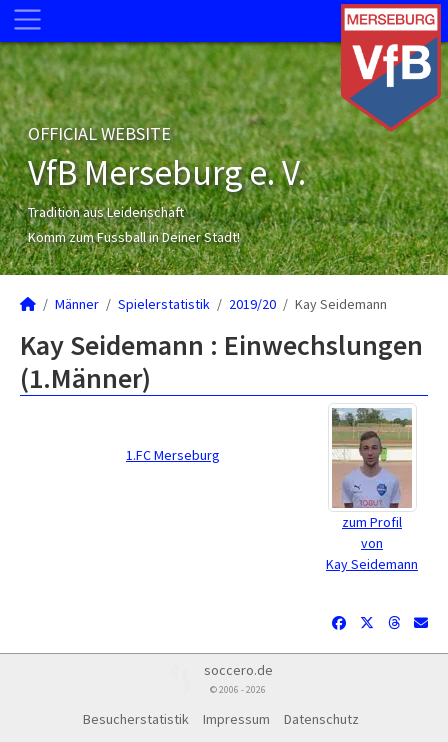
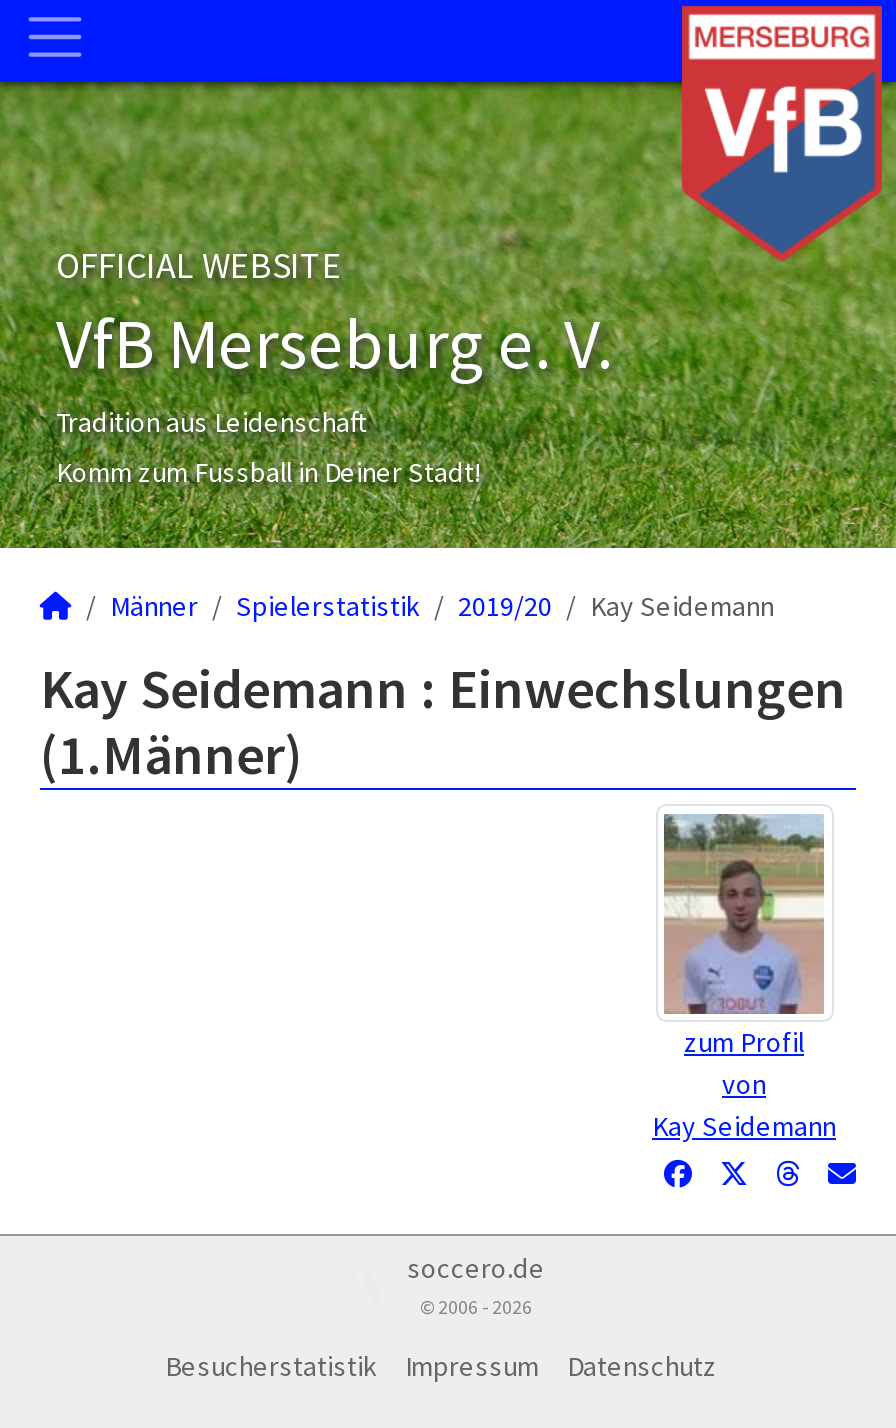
[126,446,220,464] 1.FC Merseburg -> none

